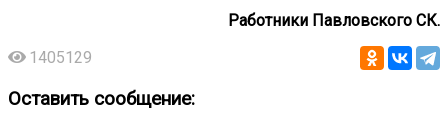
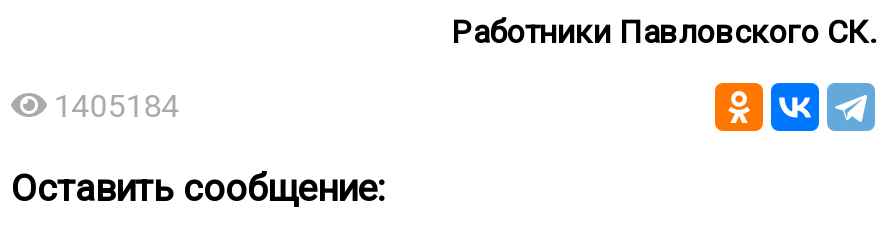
[29,48,92,67] 1405129 -> [53,87,179,125] 1405184

